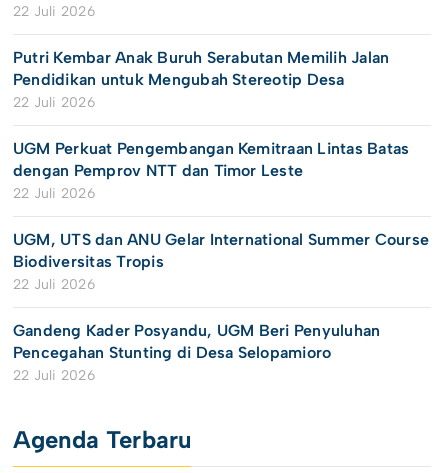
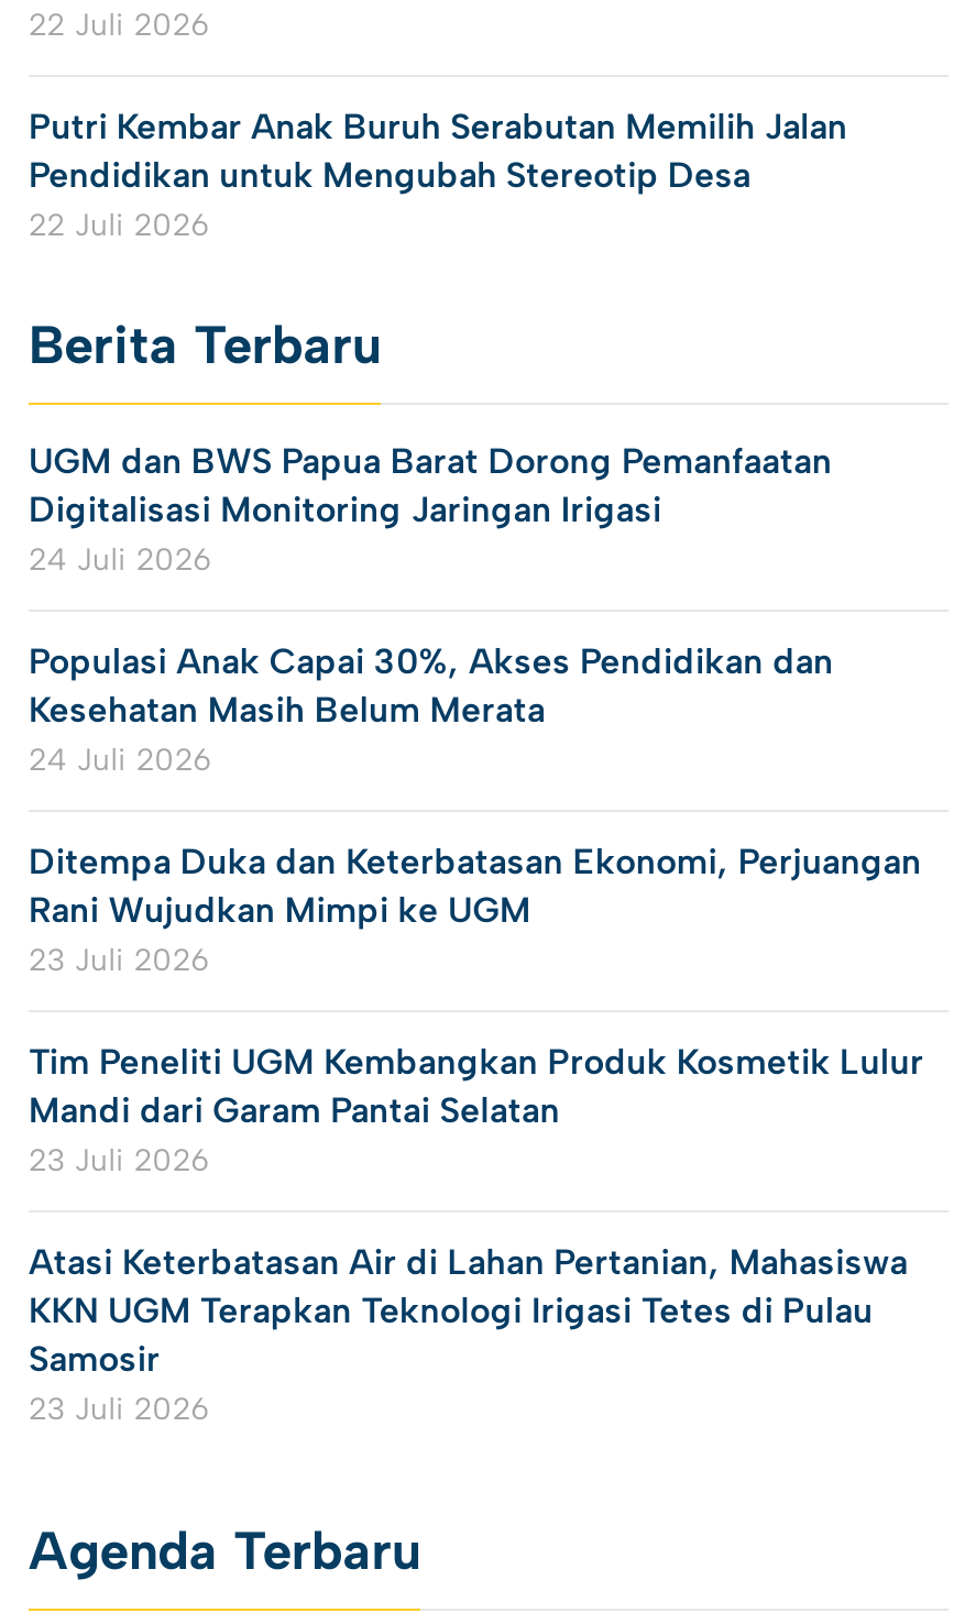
[13,139,429,384] UGM Perkuat Pengembangan Kemitraan Lintas Batas | dengan Pemprov NTT dan Timor Leste | 22 Juli 2026 | UGM, UTS dan ANU Gelar International Summer Course | Biodiversitas Tropis | 22 Juli 2026 | Gandeng Kader Posyandu, UGM Beri Penyuluhan | Pencegahan Stunting di Desa Selopamioro | 22 Juli 2026 -> [29,312,924,1428] Berita Terbaru | UGM dan BWS Papua Barat Dorong Pemanfaatan | Digitalisasi Monitoring Jaringan Irigasi | 24 Juli 2026 | Populasi Anak Capai 30%, Akses Pendidikan dan | Kesehatan Masih Belum Merata | 24 Juli 2026 | Ditempa Duka dan Keterbatasan Ekonomi, Perjuangan | Rani Wujudkan Mimpi ke UGM | 23 Juli 2026 | Tim Peneliti UGM Kembangkan Produk Kosmetik Lulur | Mandi dari Garam Pantai Selatan | 23 Juli 2026 | Atasi Keterbatasan Air di Lahan Pertanian, Mahasiswa | KKN UGM Terapkan Teknologi Irigasi Tetes di Pulau | Samosir | 23 Juli 2026

